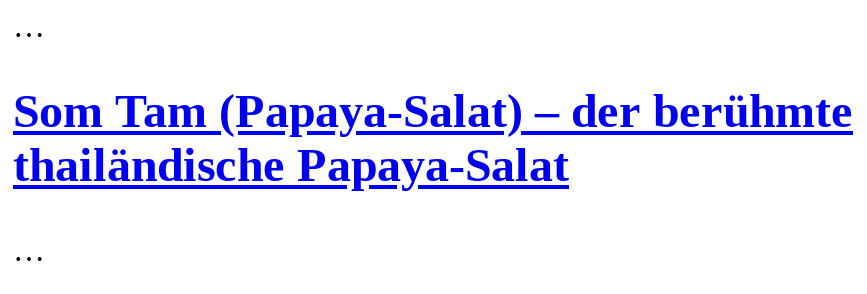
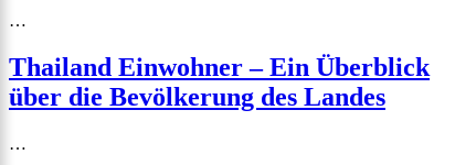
[13,85,853,191] Som Tam (Papaya-Salat) – der berühmte | thailändische Papaya-Salat -> [9,53,430,111] Thailand Einwohner – Ein Überblick | über die Bevölkerung des Landes

